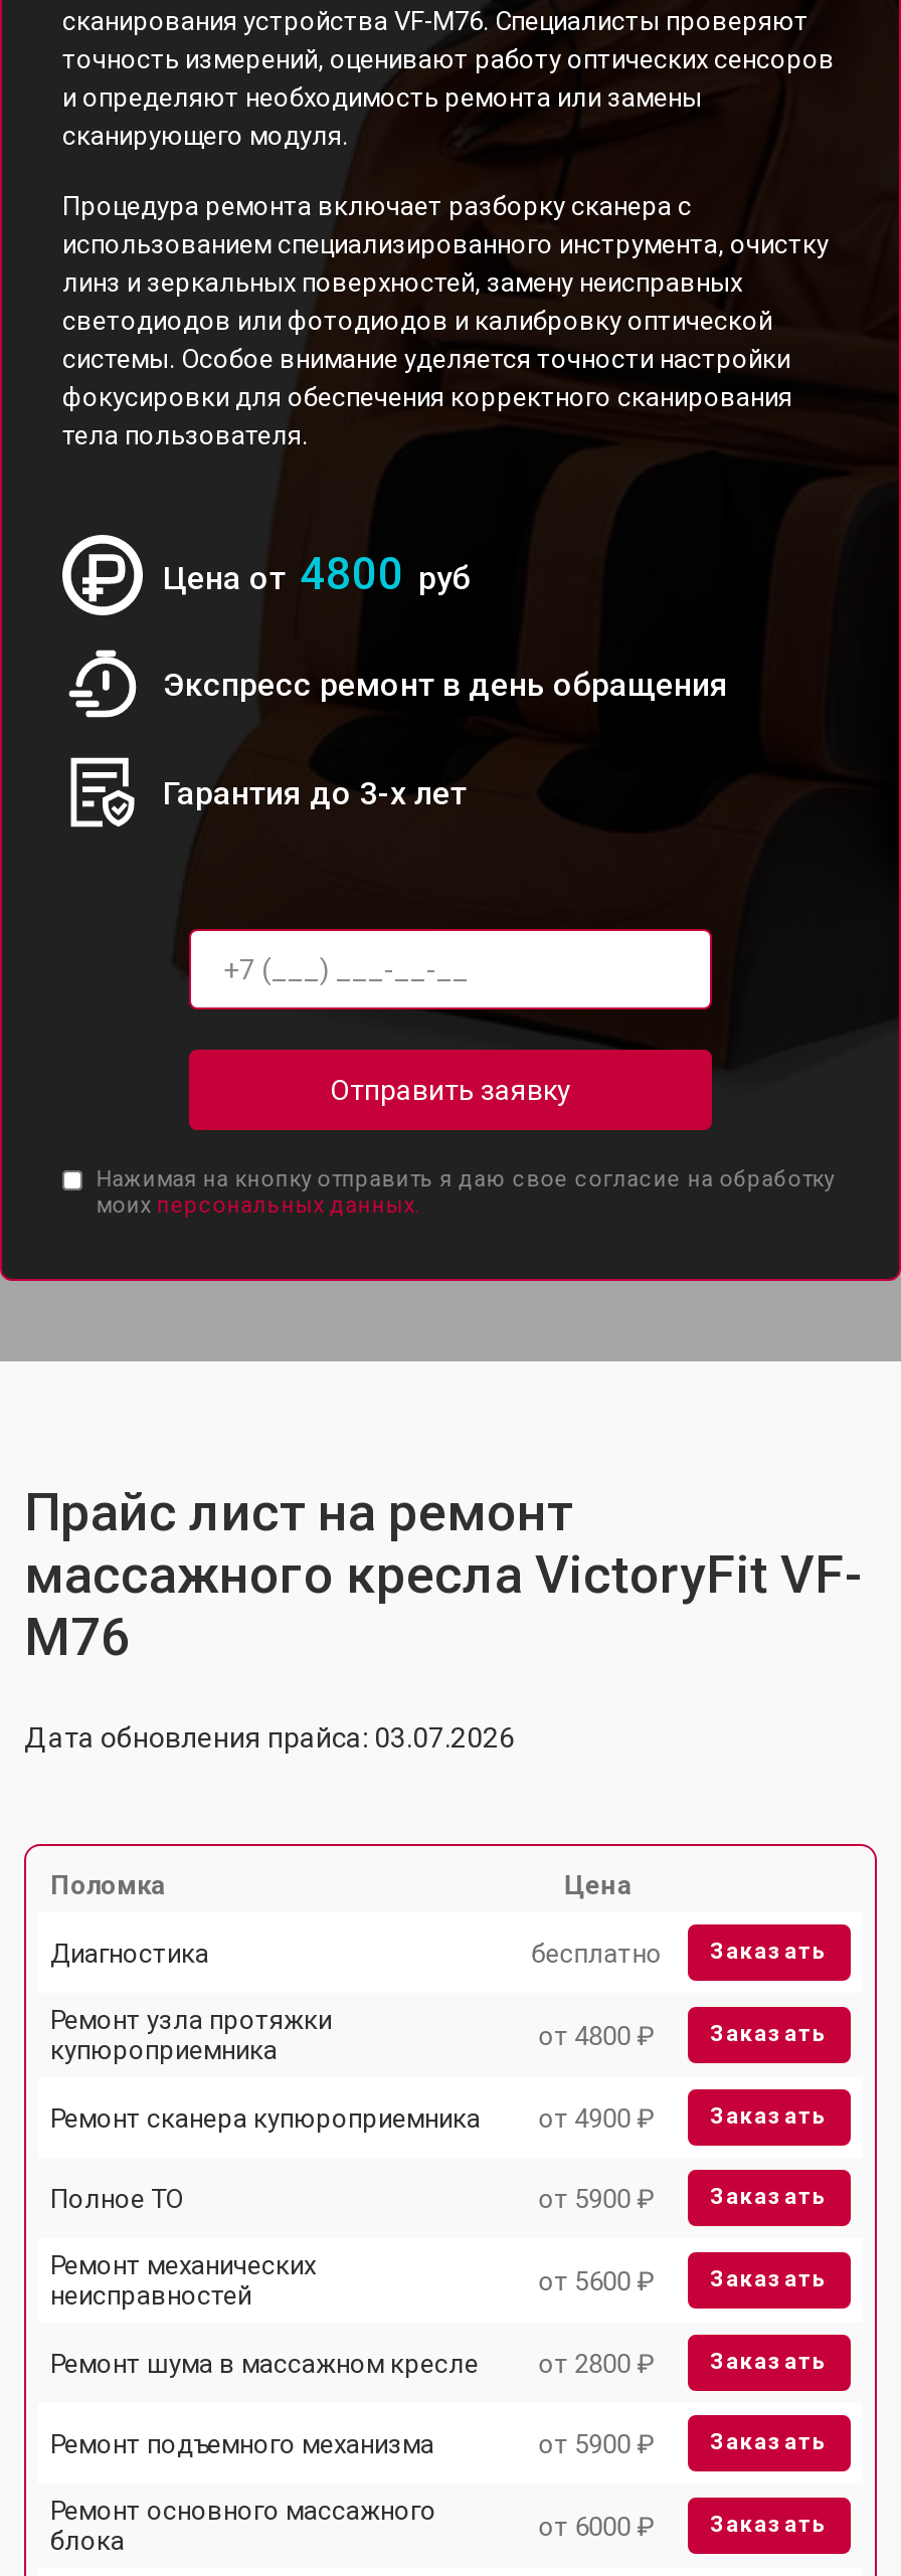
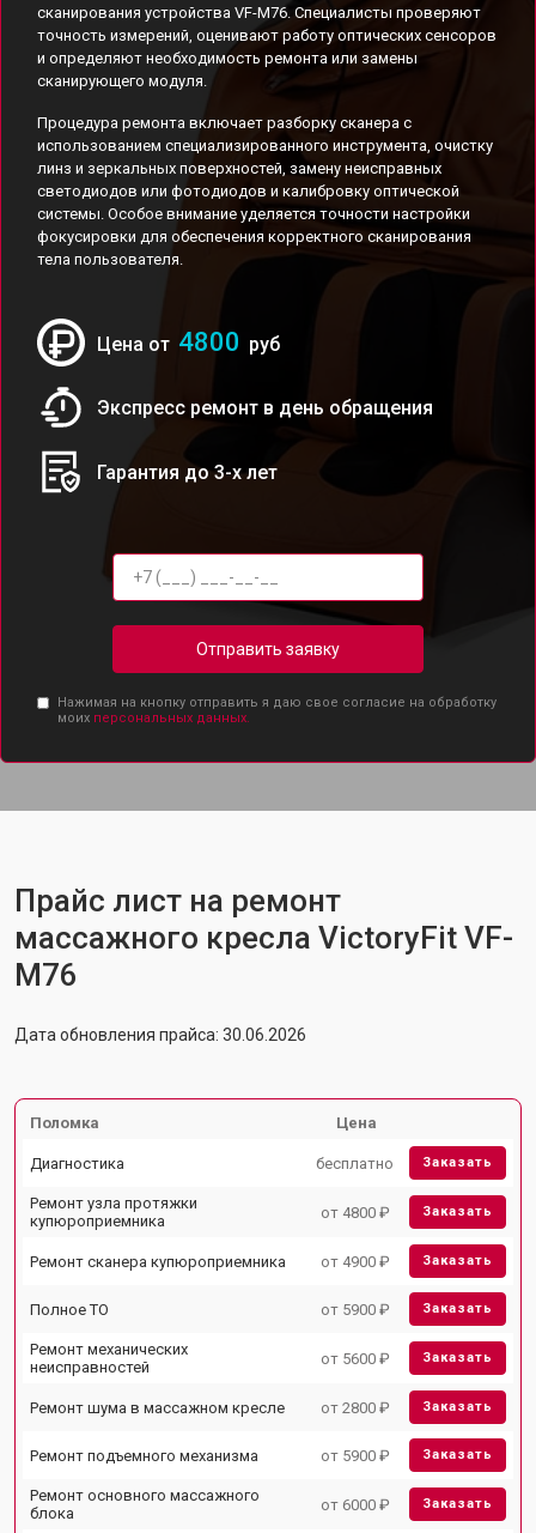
[24,1721,515,1754] Дата обновления прайса: 03.07.2026 -> [14,1025,306,1044] Дата обновления прайса: 30.06.2026

